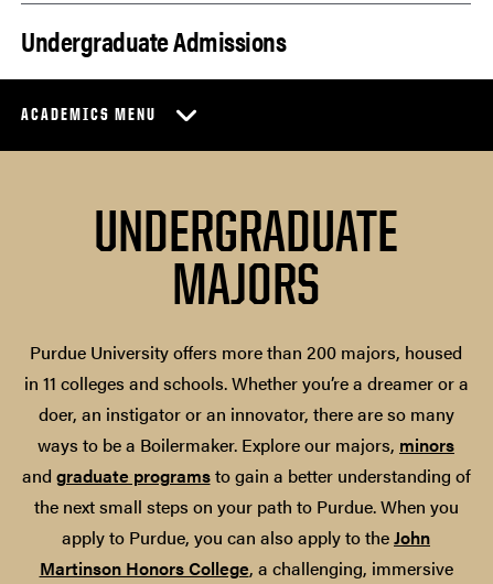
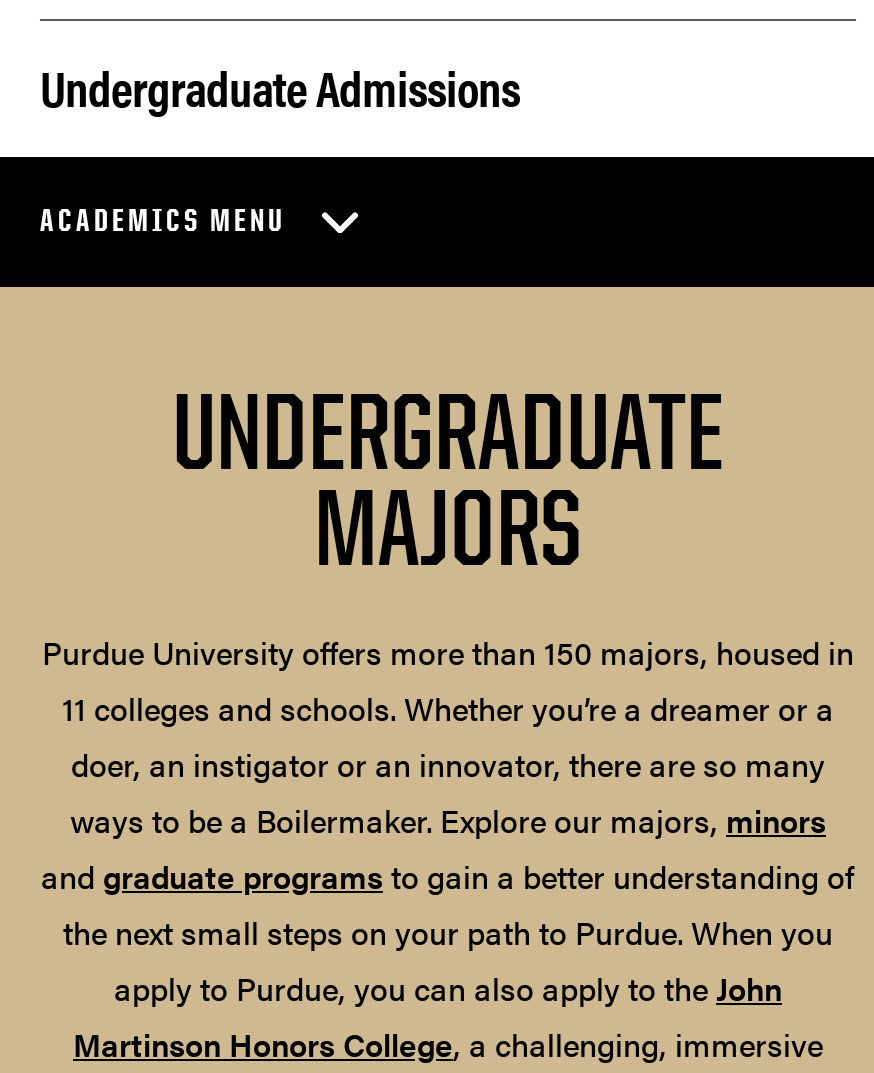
[24,340,468,396] Purdue University offers more than 200 majors, housed | in 11 colleges and schools. Whether you’re a dreamer or a -> [42,629,854,731] Purdue University offers more than 150 majors, housed in | 11 colleges and schools. Whether you’re a dreamer or a

